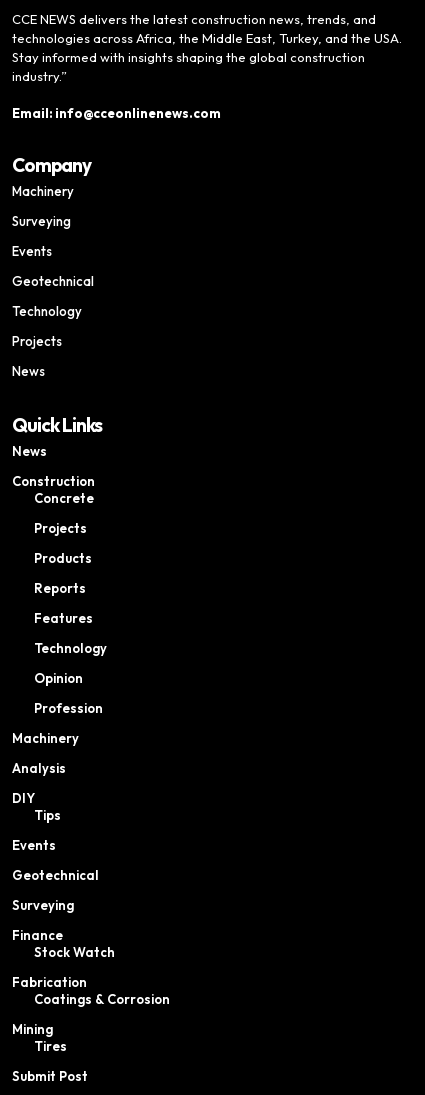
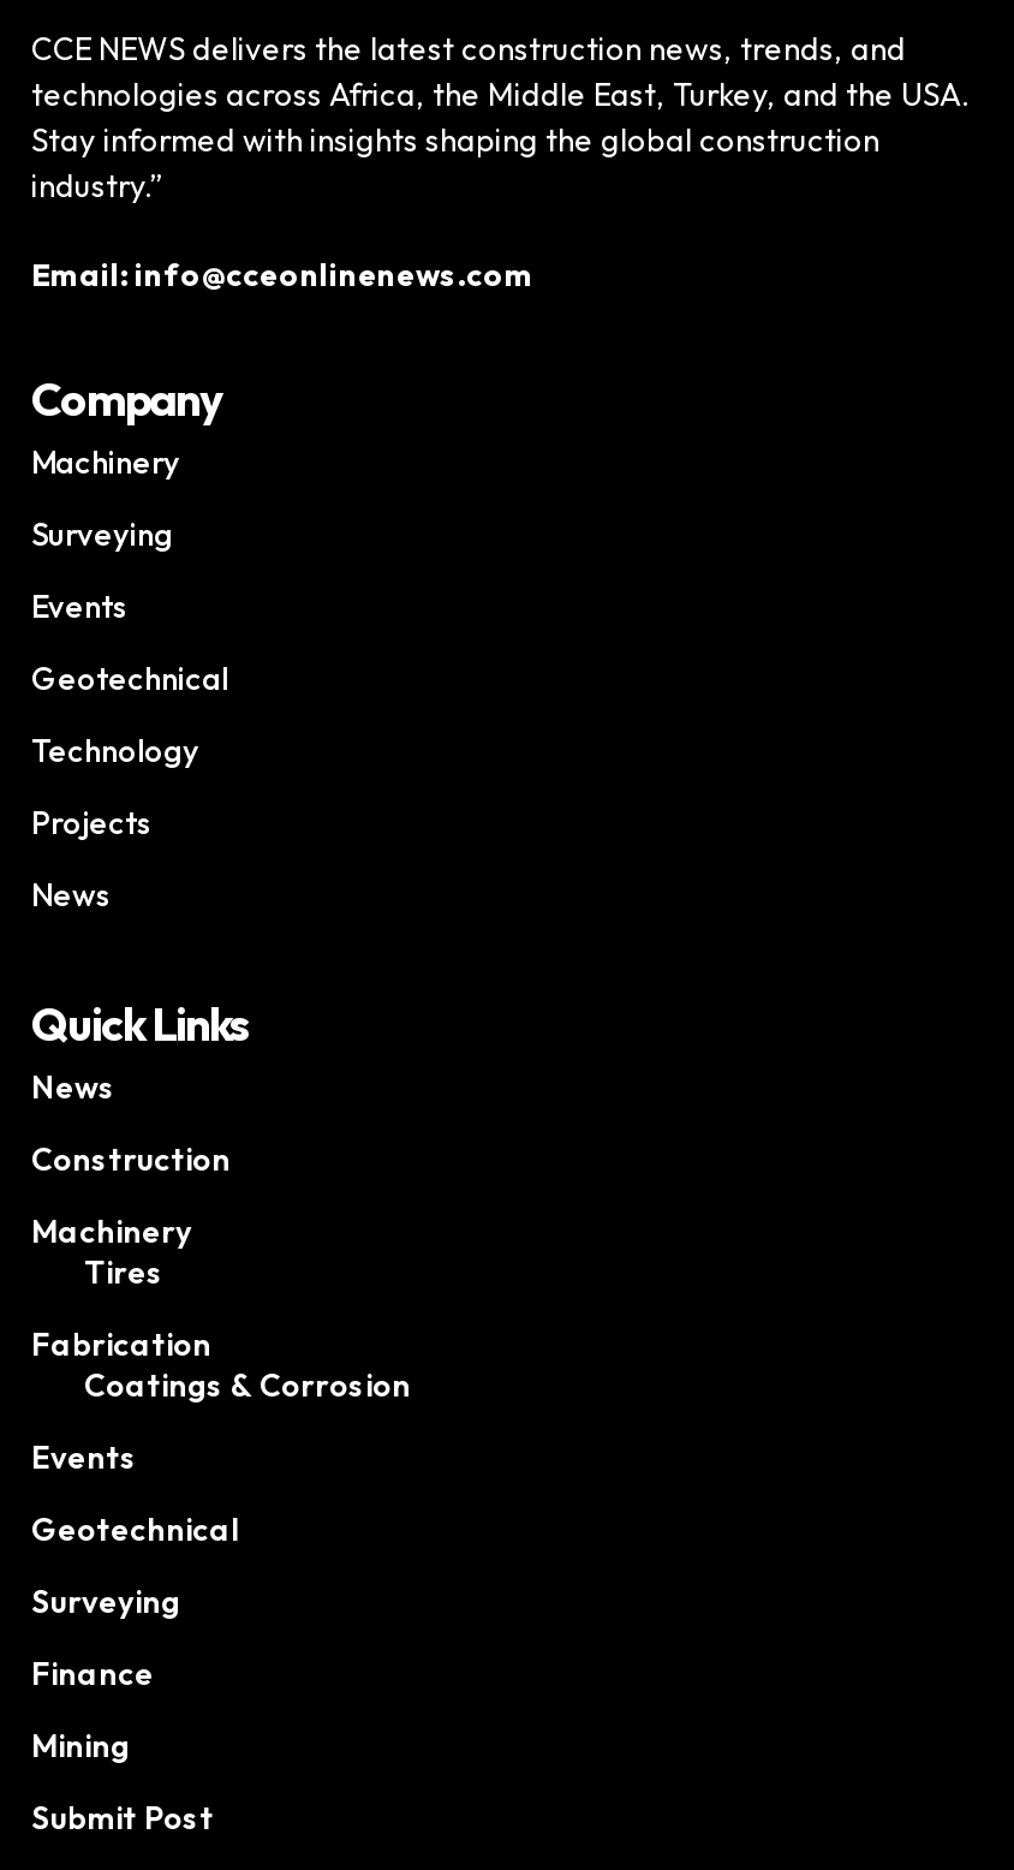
[34,490,107,716] Concrete | Projects | Products | Reports | Features | Technology | Opinion | Profession -> none
[12,760,66,776] Analysis -> none
[12,790,61,823] DIY | Tips -> none
[34,944,115,960] Stock Watch -> none
moved [12,974,170,1007] -> [31,1324,411,1403]: Fabrication | Coatings & Corrosion
moved [34,1038,67,1054] -> [84,1252,163,1290]: Tires

